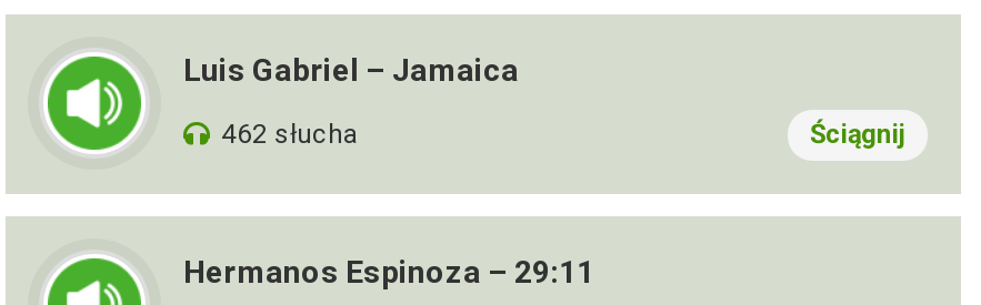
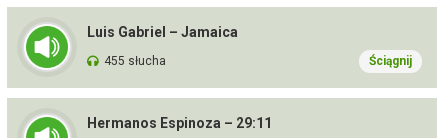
[221,119,359,150] 462 słucha -> [104,54,166,68] 455 słucha

